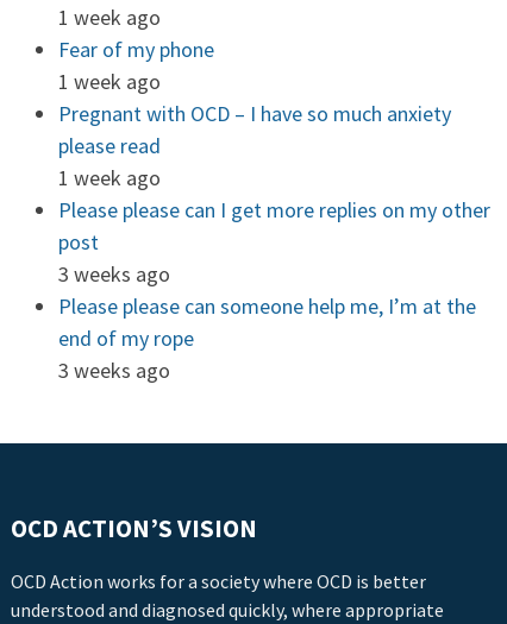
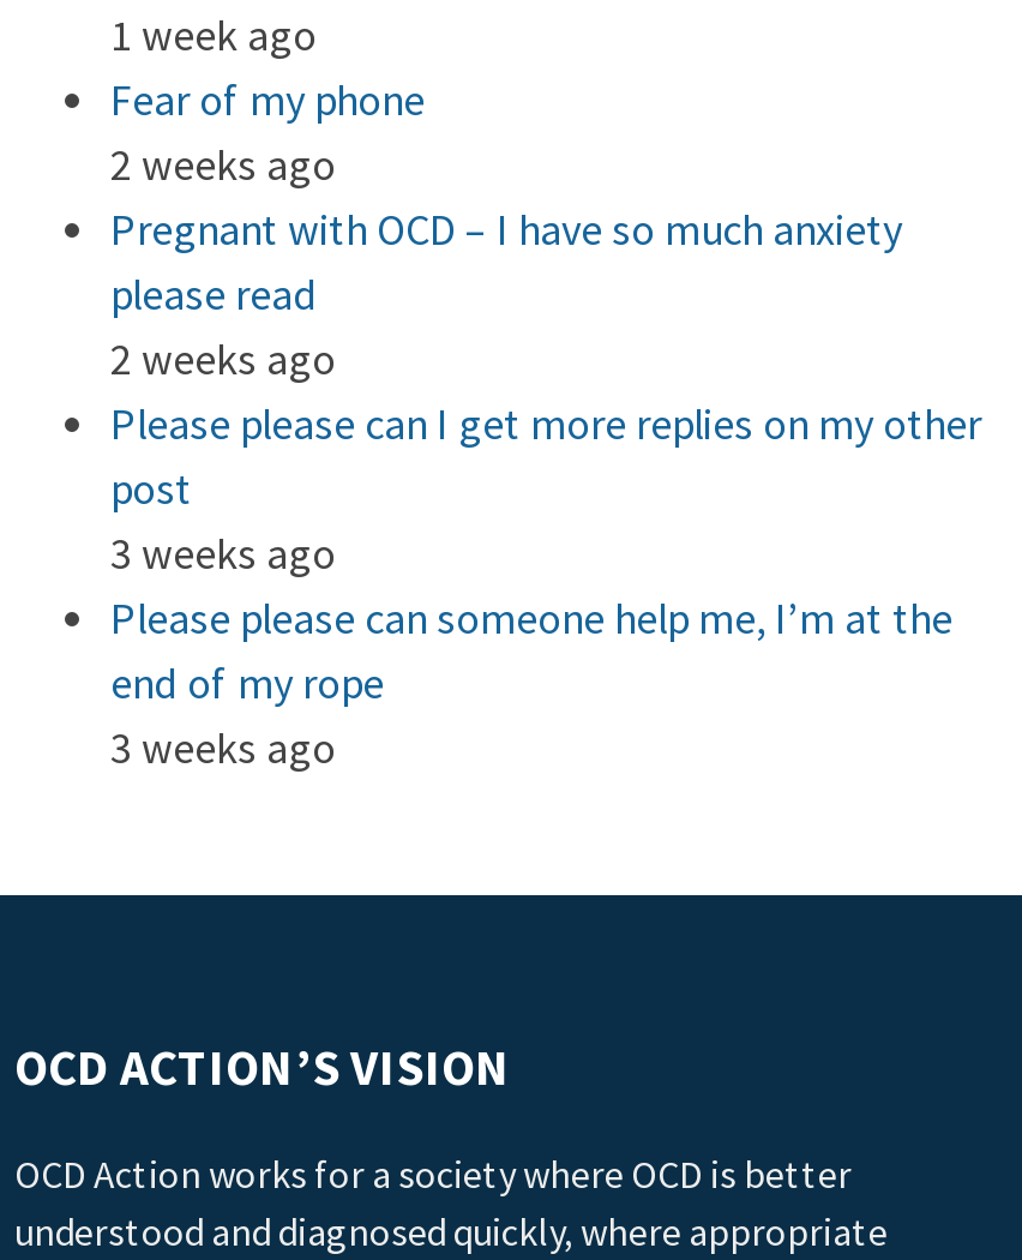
[58,68,161,95] 1 week ago -> [110,137,336,192] 2 weeks ago
[58,164,161,191] 1 week ago -> [110,331,336,386] 2 weeks ago

